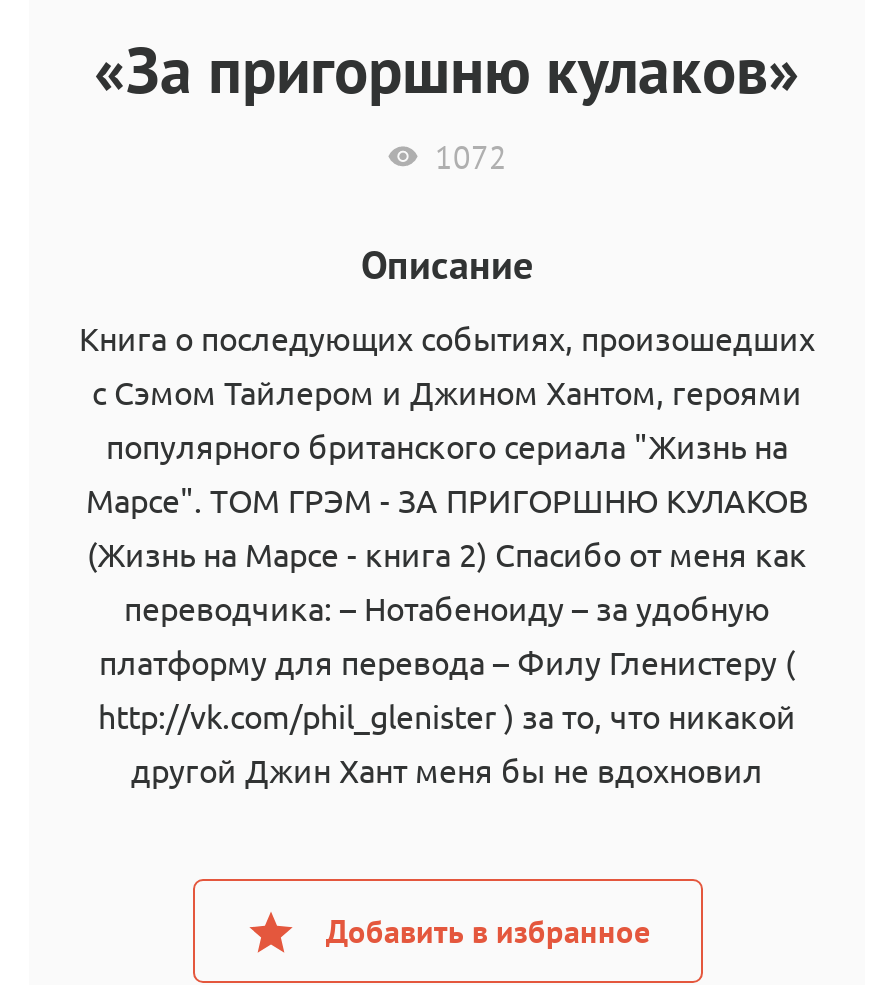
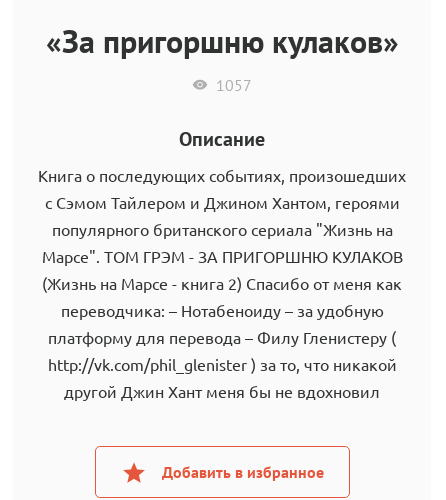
[435,136,507,176] 1072 -> [216,75,252,95] 1057

